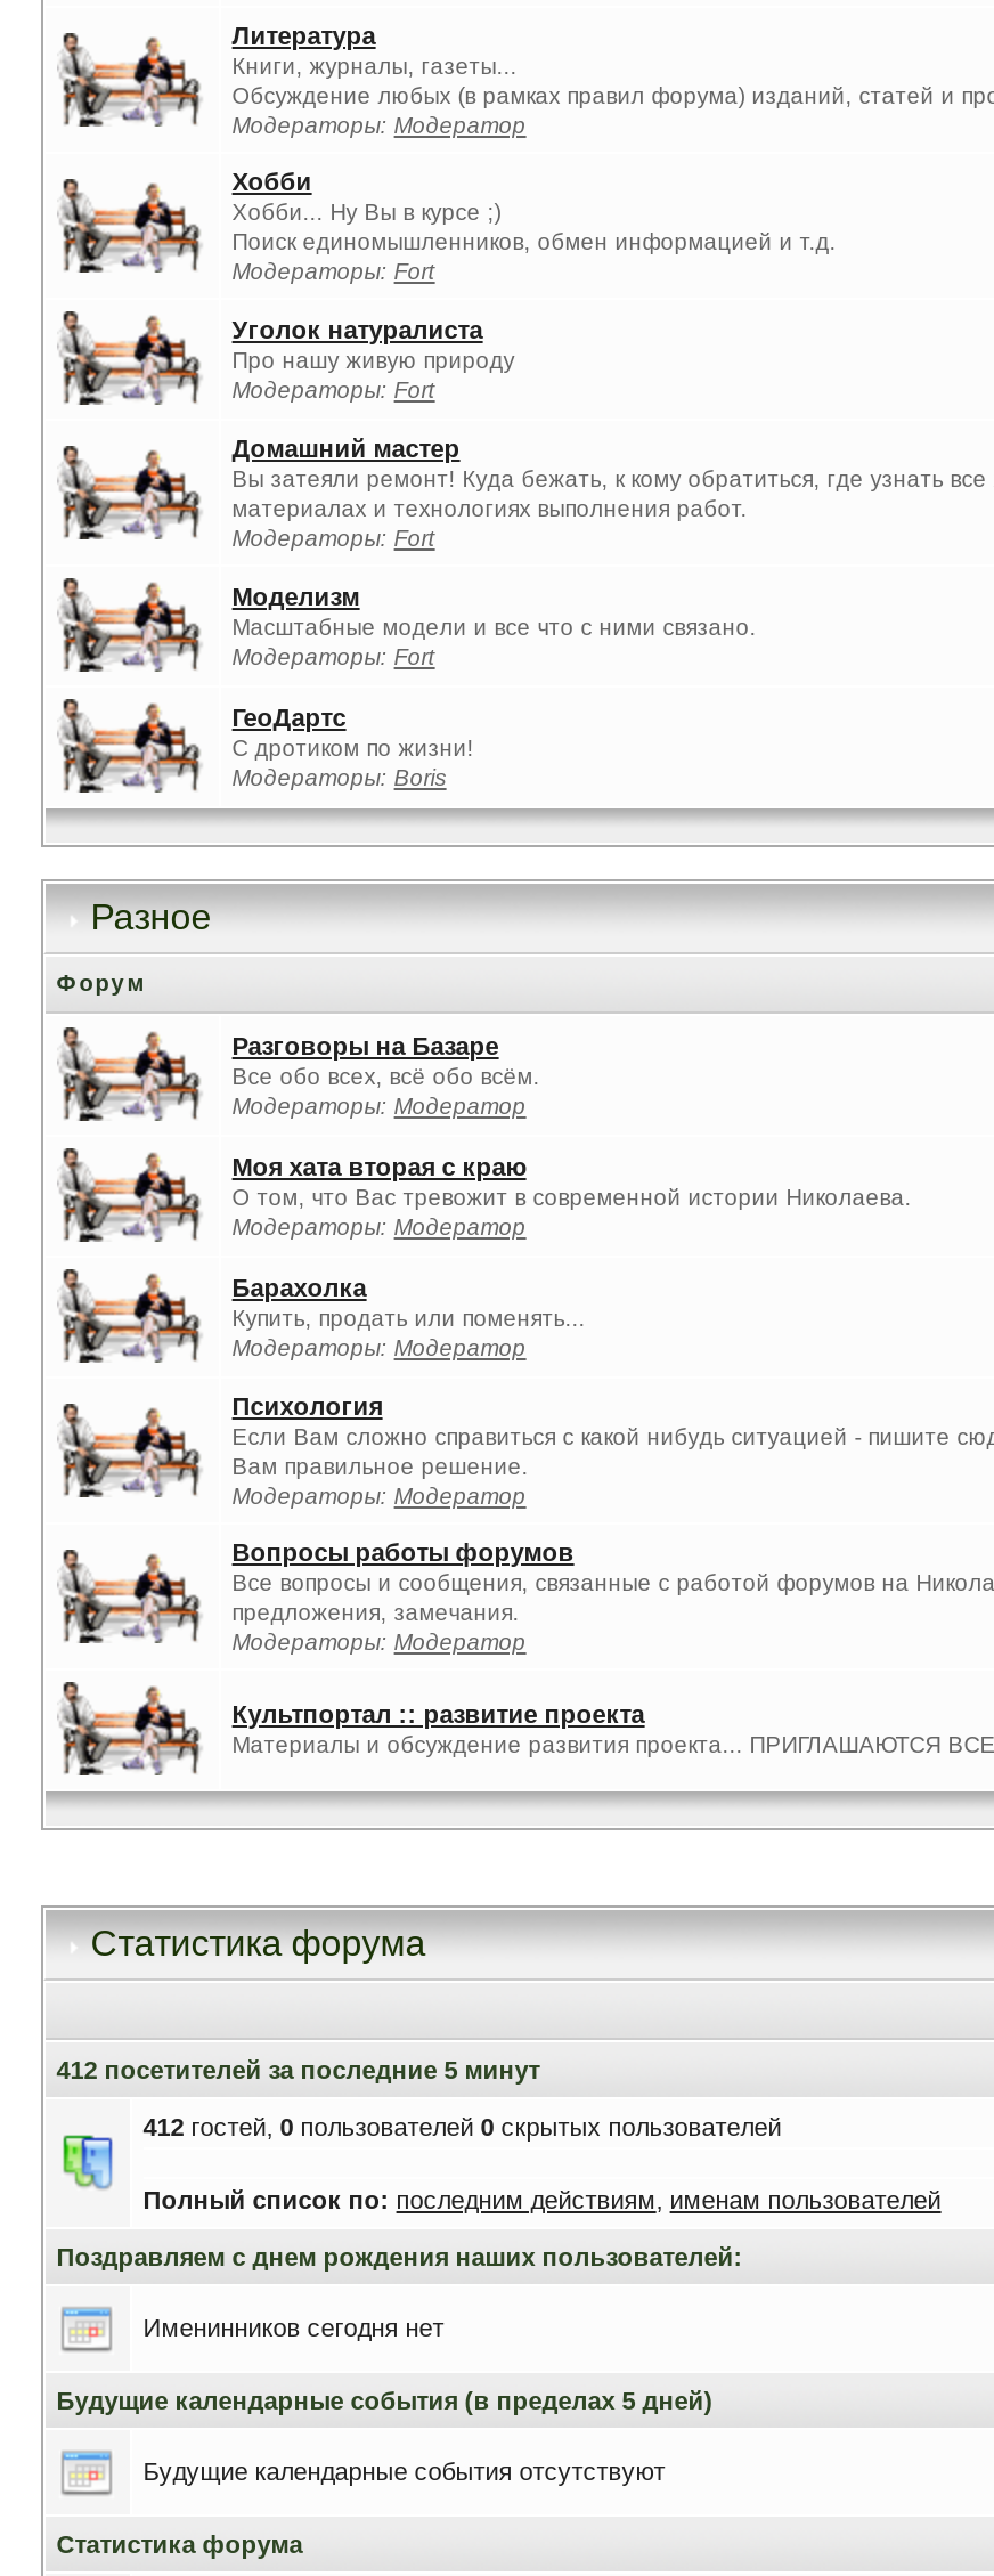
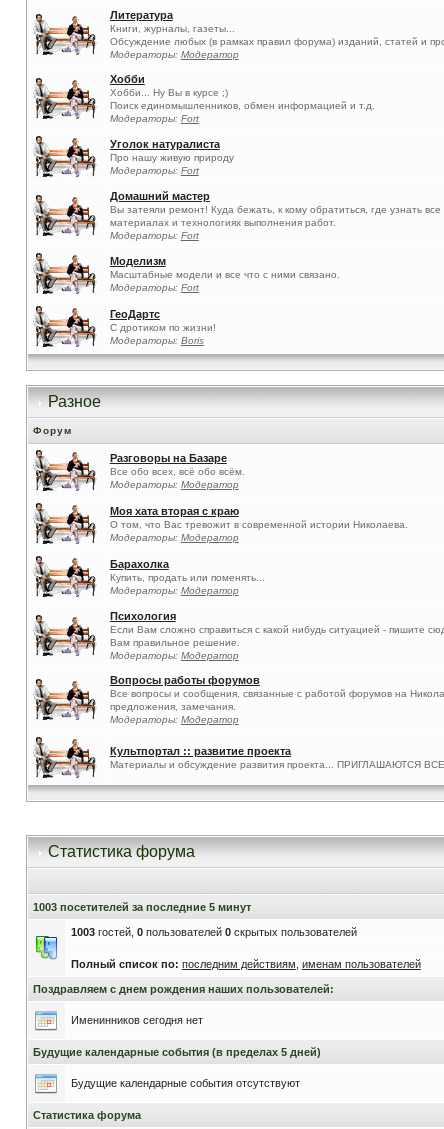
[57,2056,540,2083] 412 посетителей за последние 5 минут -> [33,901,251,913] 1003 посетителей за последние 5 минут
[143,2113,782,2140] 412 гостей, 0 пользователей 0 скрытых пользователей -> [71,926,357,938] 1003 гостей, 0 пользователей 0 скрытых пользователей

